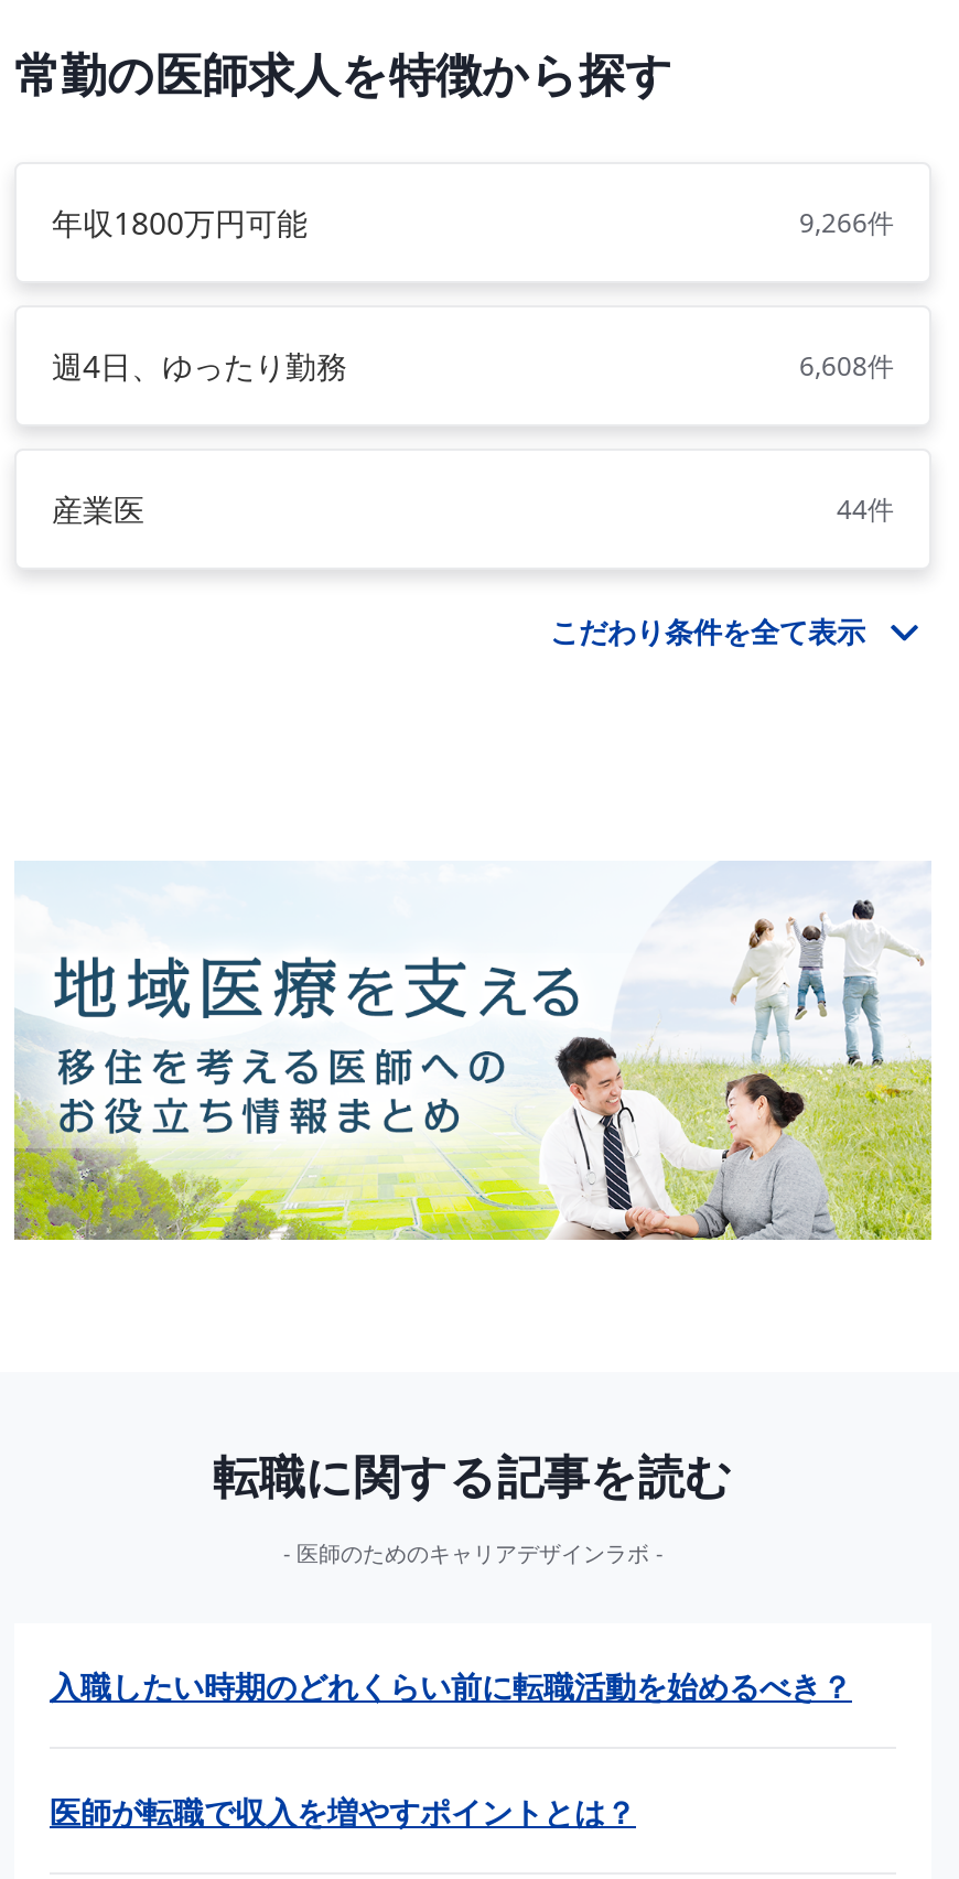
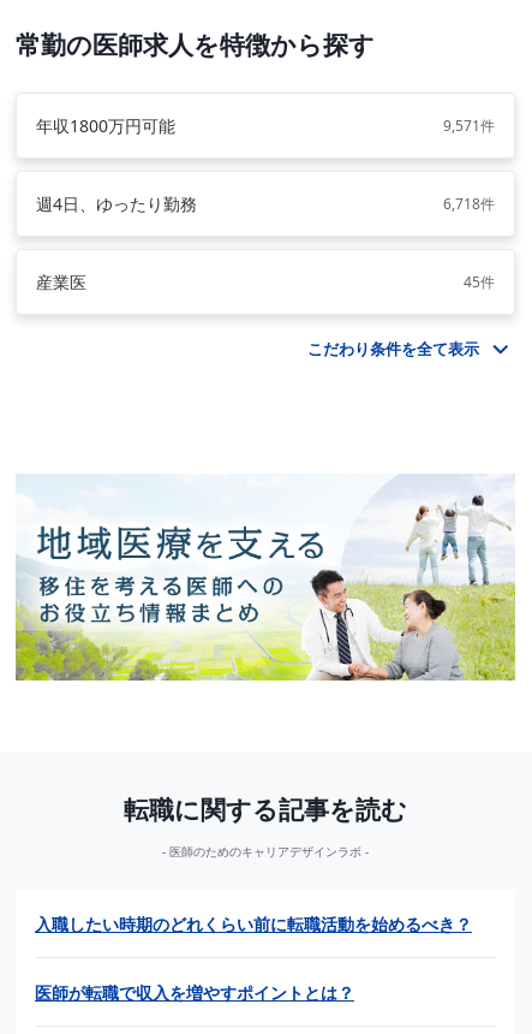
[799,203,894,241] 9,266件 -> [443,115,495,136] 9,571件
[799,347,894,384] 6,608件 -> [443,193,495,214] 6,718件
[837,490,894,527] 44件 -> [464,271,495,292] 45件

